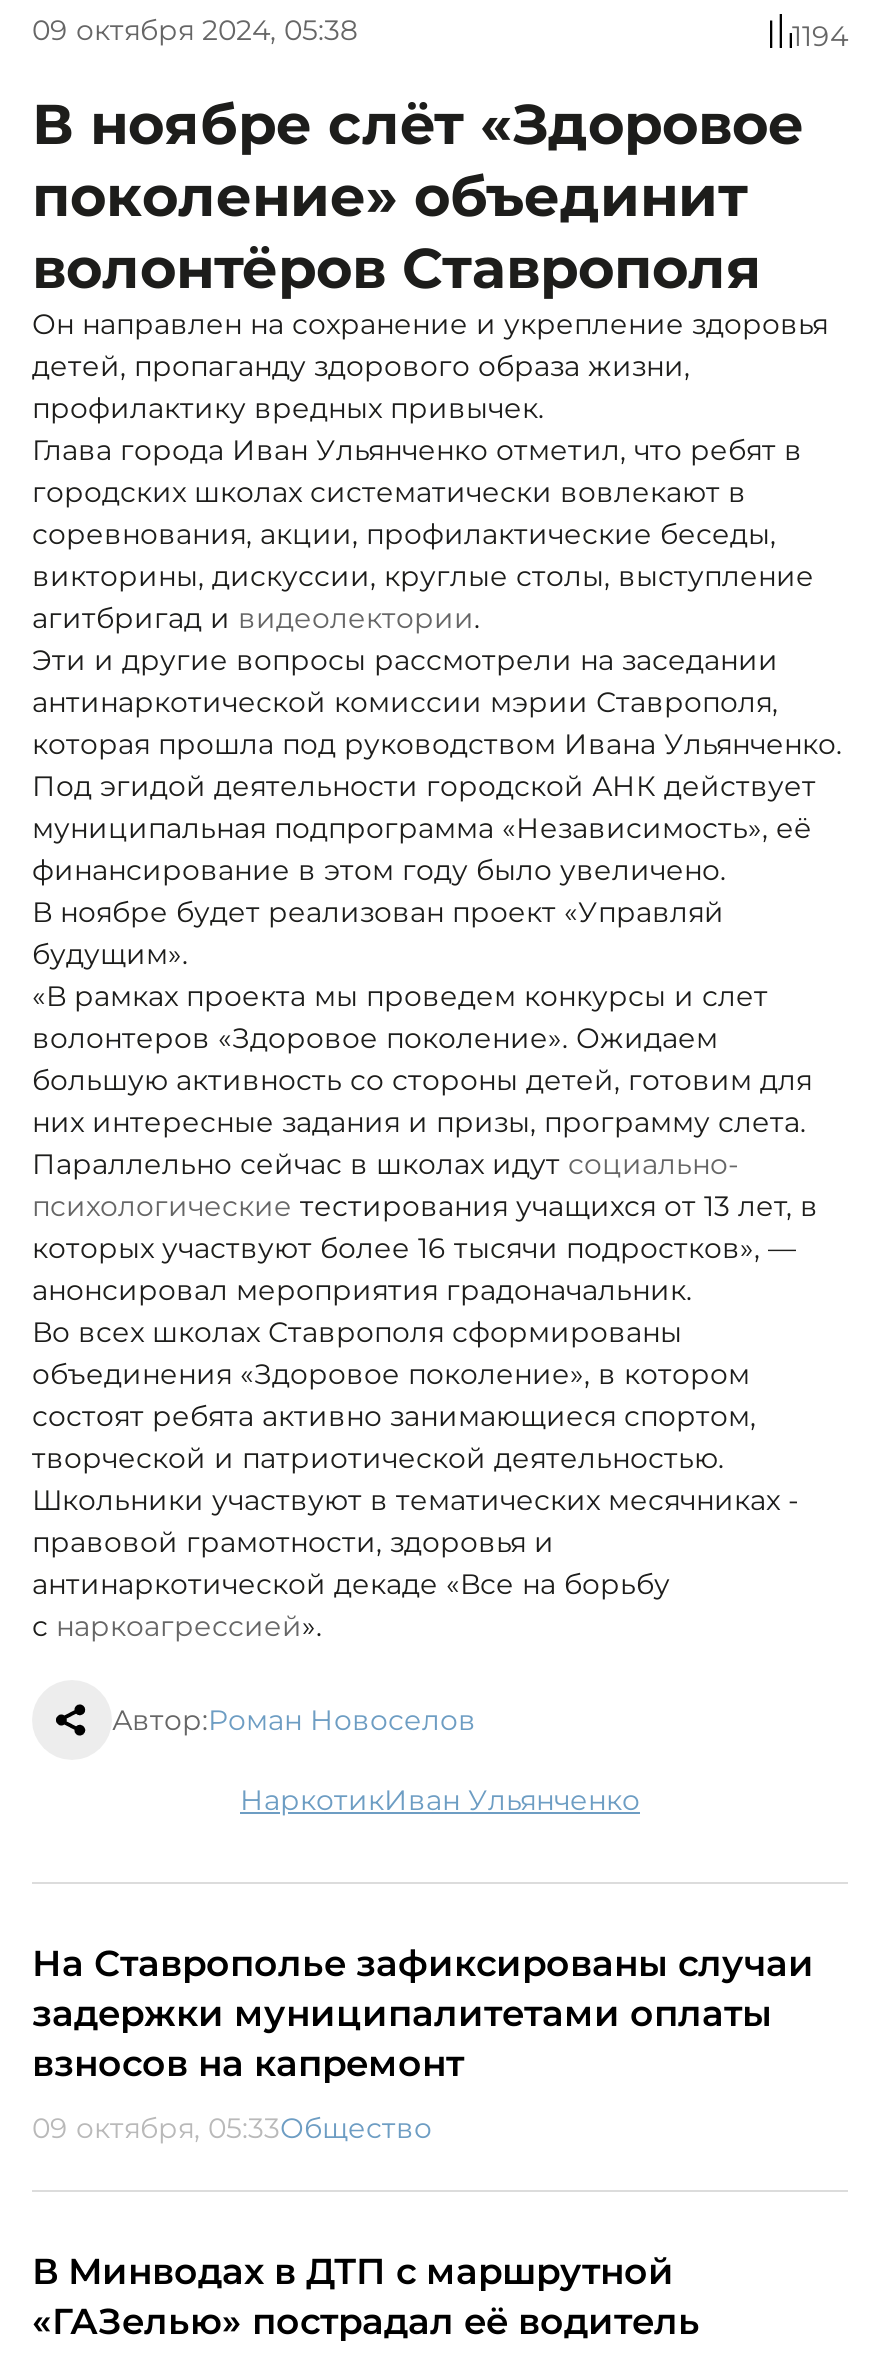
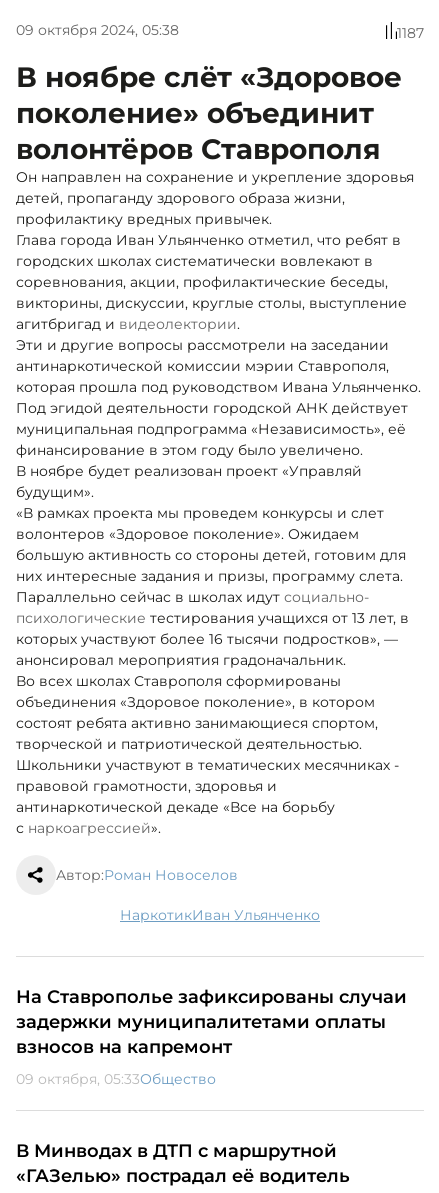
[792,17,848,53] 1194 -> [397,24,424,42] 1187

